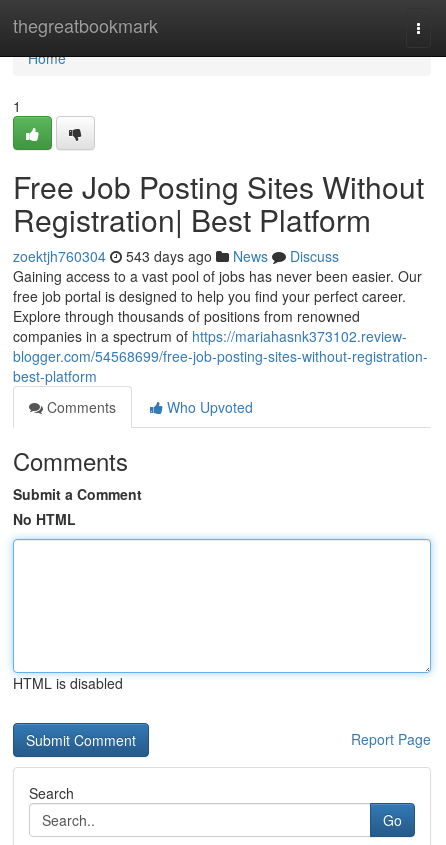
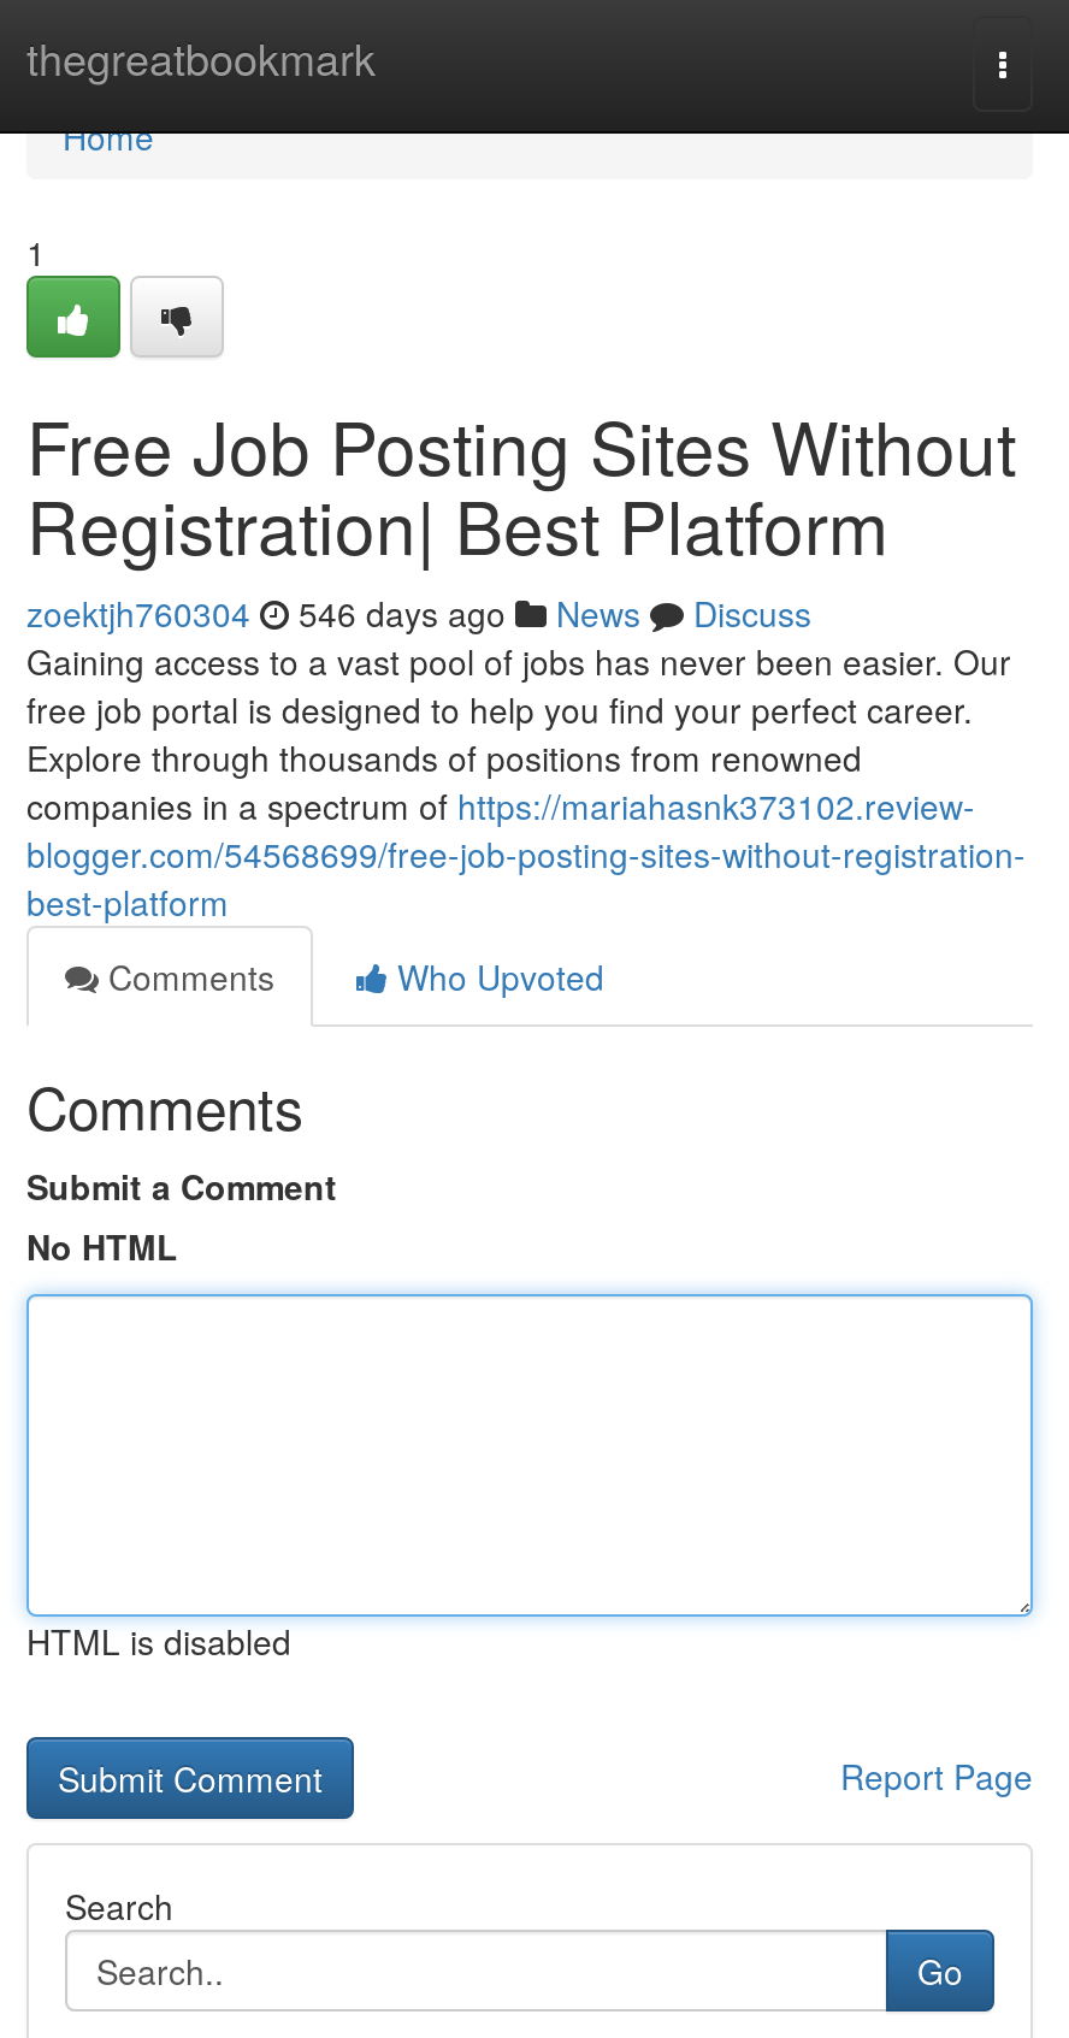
[13,246,339,266] zoektjh760304 543 days ago News Discuss -> [26,589,811,637] zoektjh760304 546 days ago News Discuss

